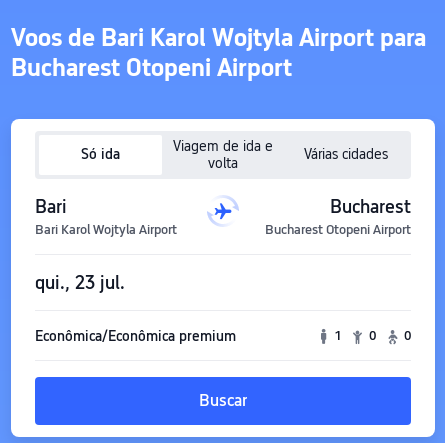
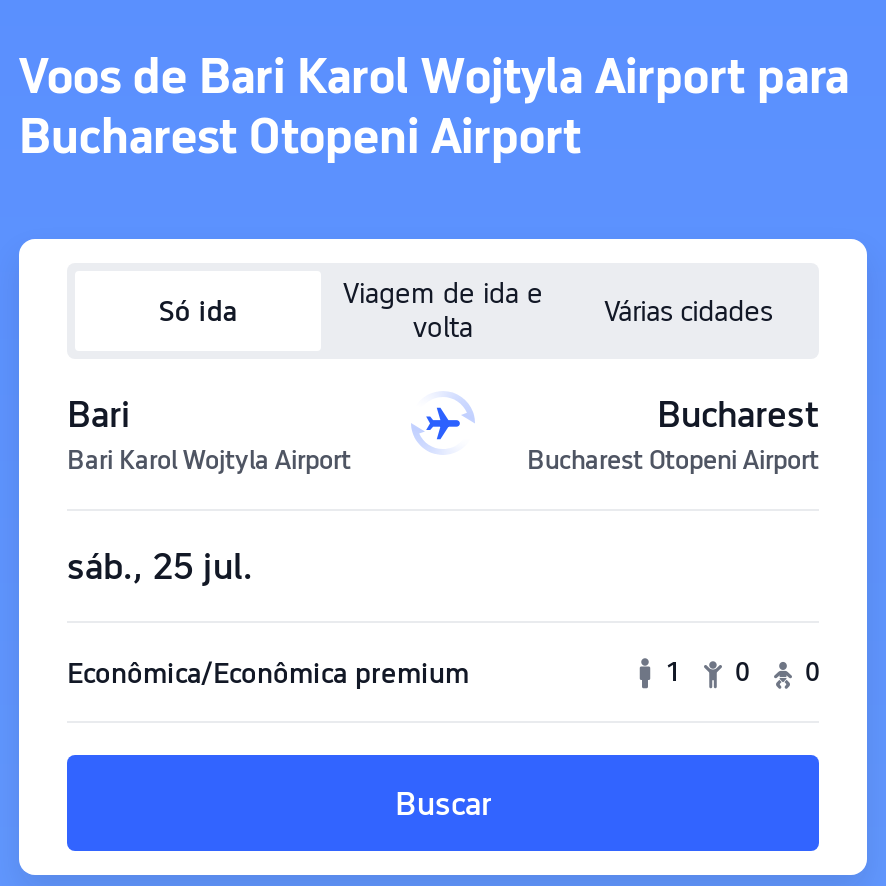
[35,271,125,292] qui., 23 jul. -> [67,545,253,587] sáb., 25 jul.

